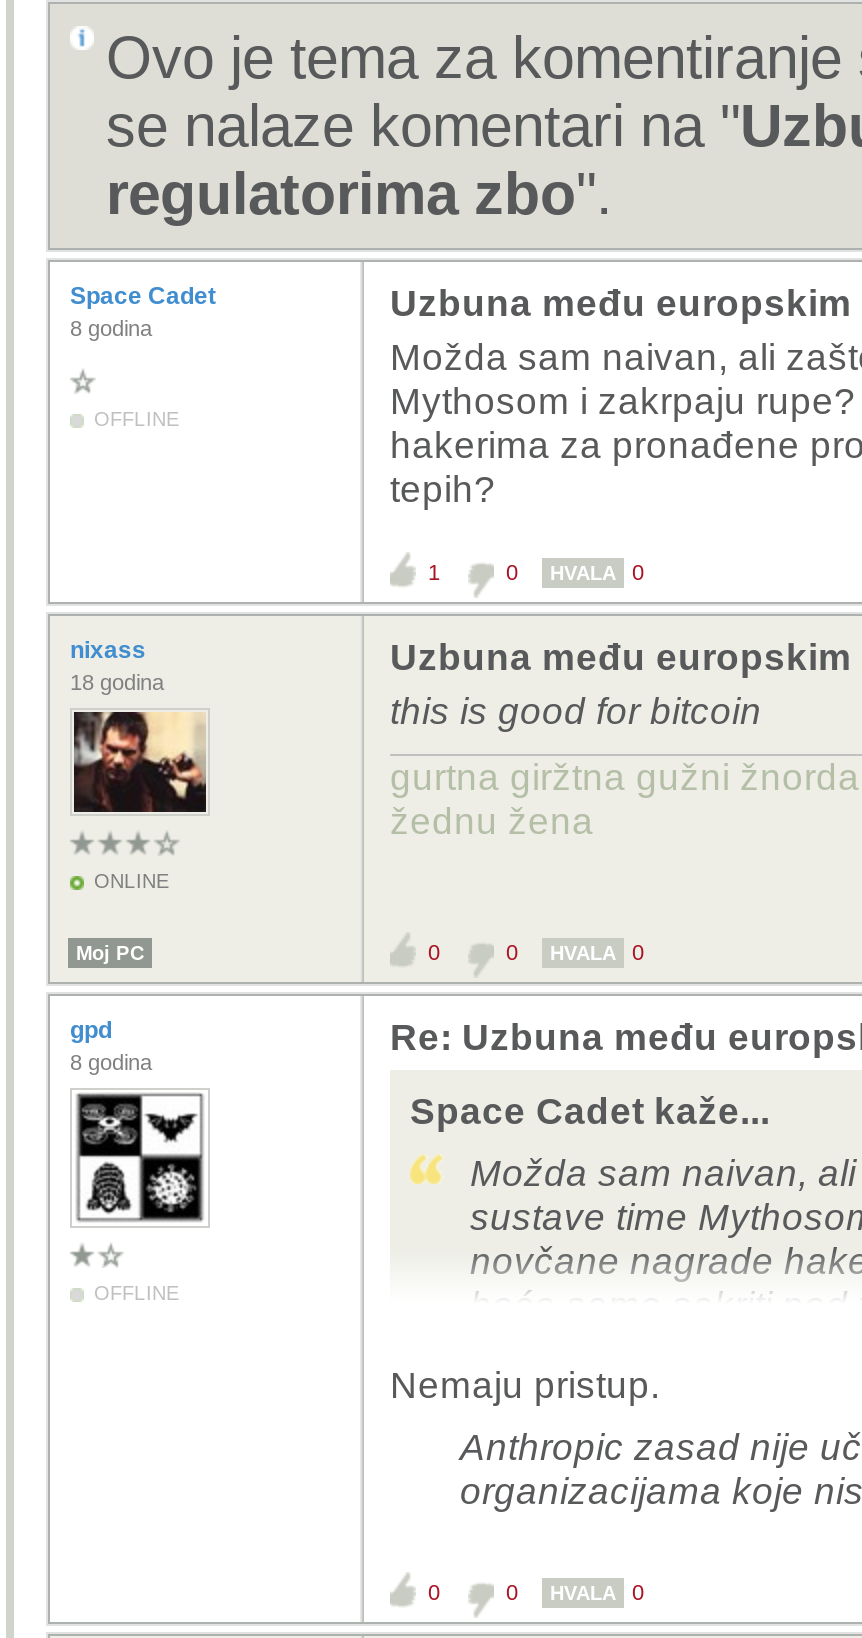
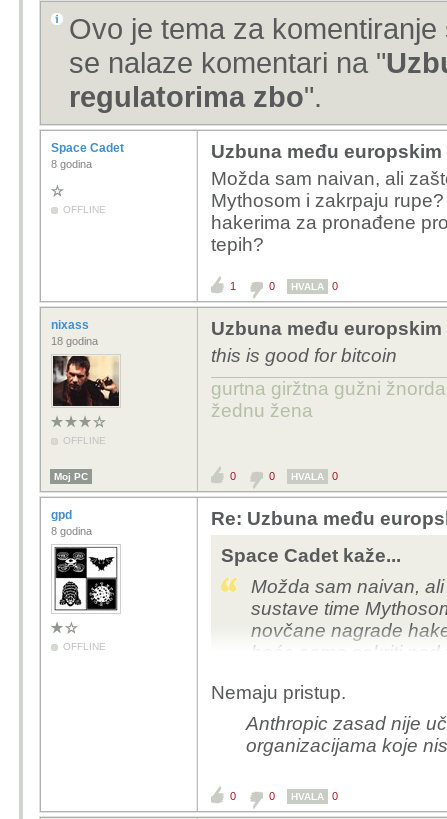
[94,870,170,892] ONLINE -> [63,435,106,446] OFFLINE

